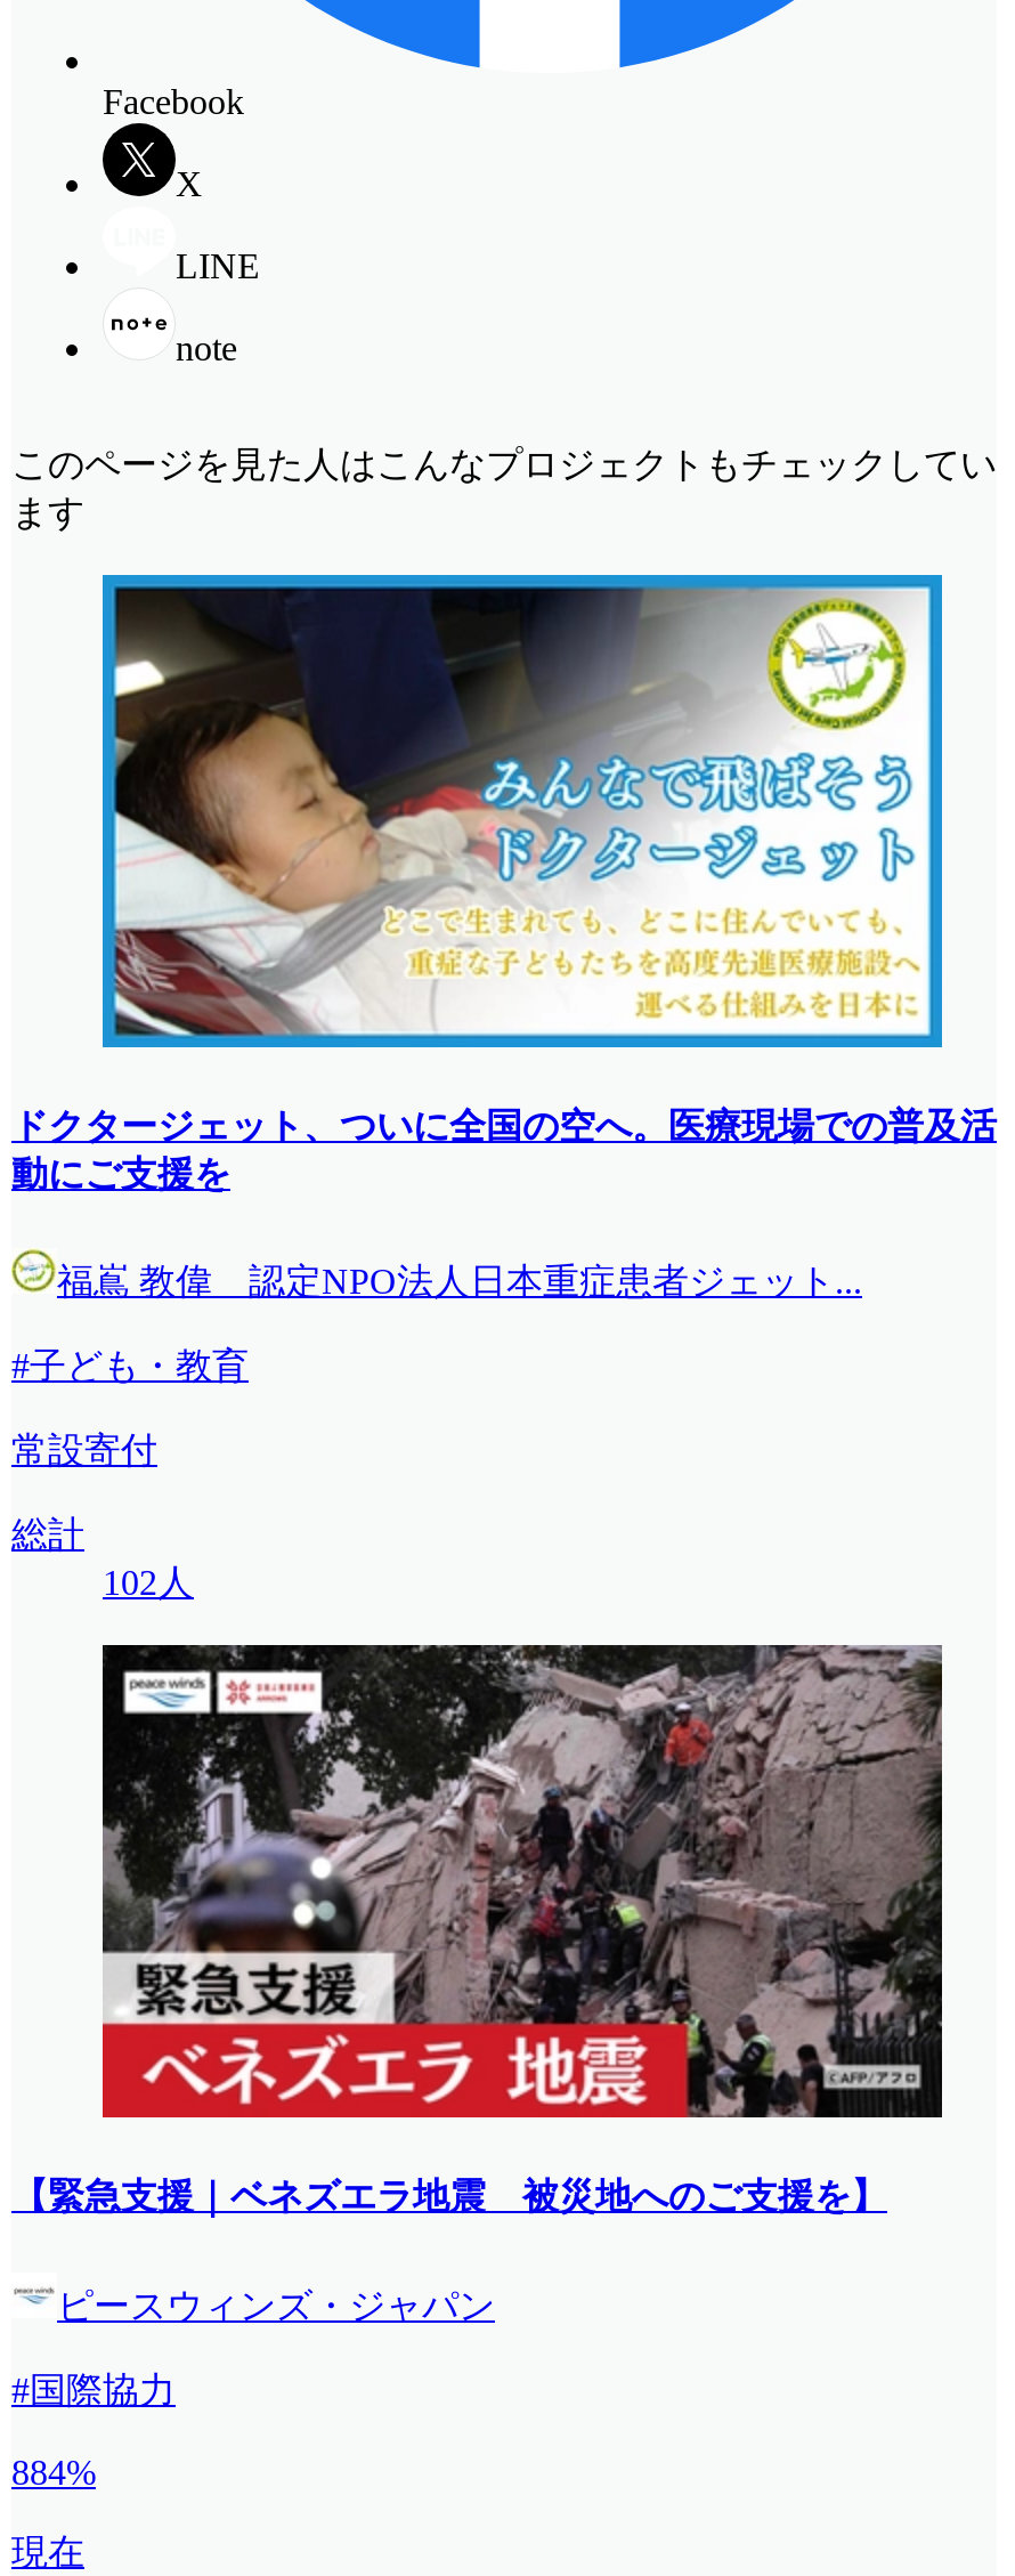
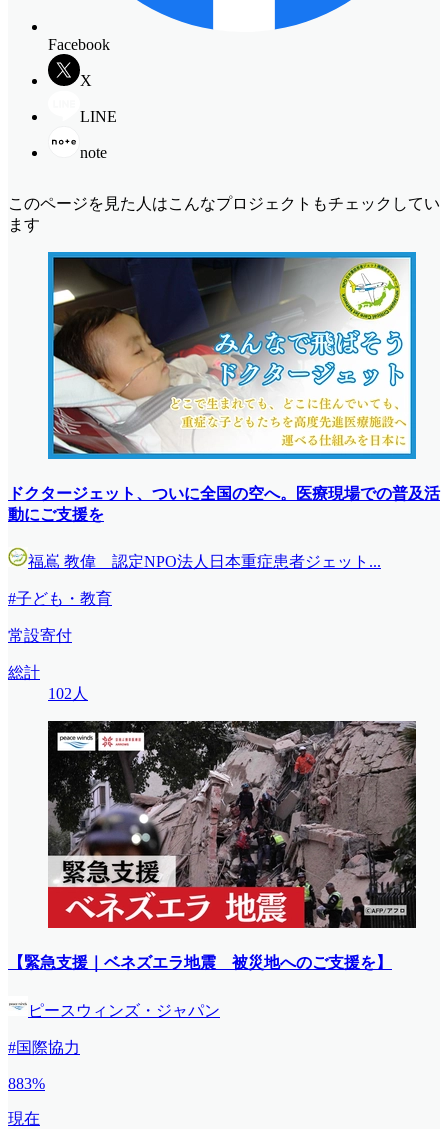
[11,2452,96,2491] 884% -> [8,1075,45,1092] 883%

